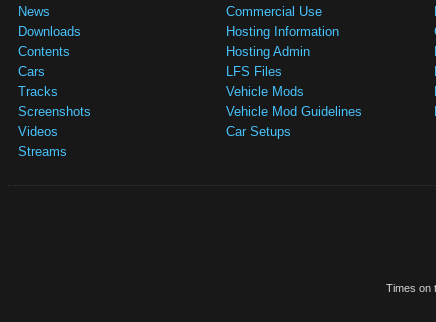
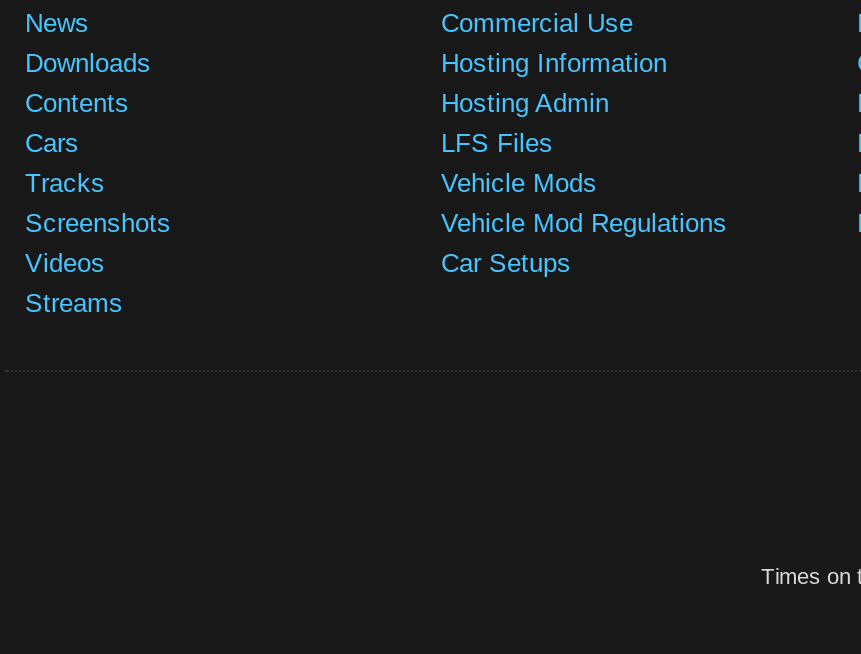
[226,104,362,119] Vehicle Mod Guidelines -> [441,208,727,238] Vehicle Mod Regulations

